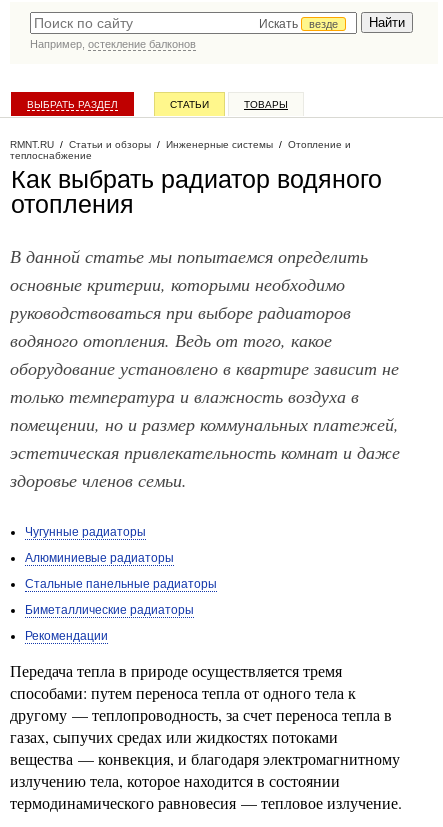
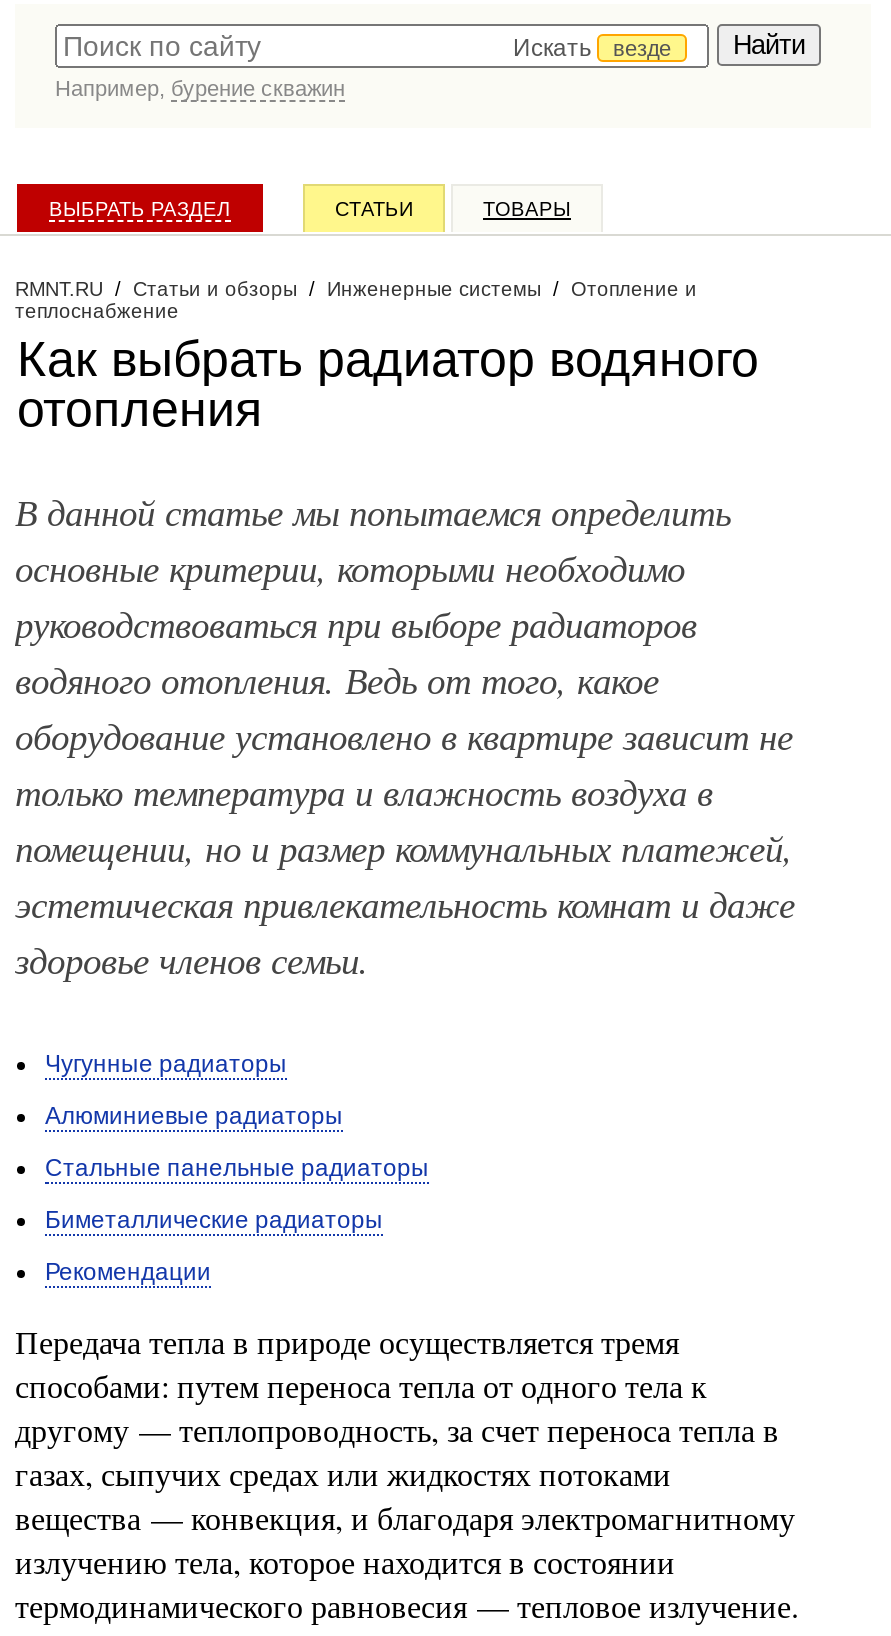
[30,38,196,50] Например, остекление балконов -> [55,76,345,100] Например, бурение скважин

